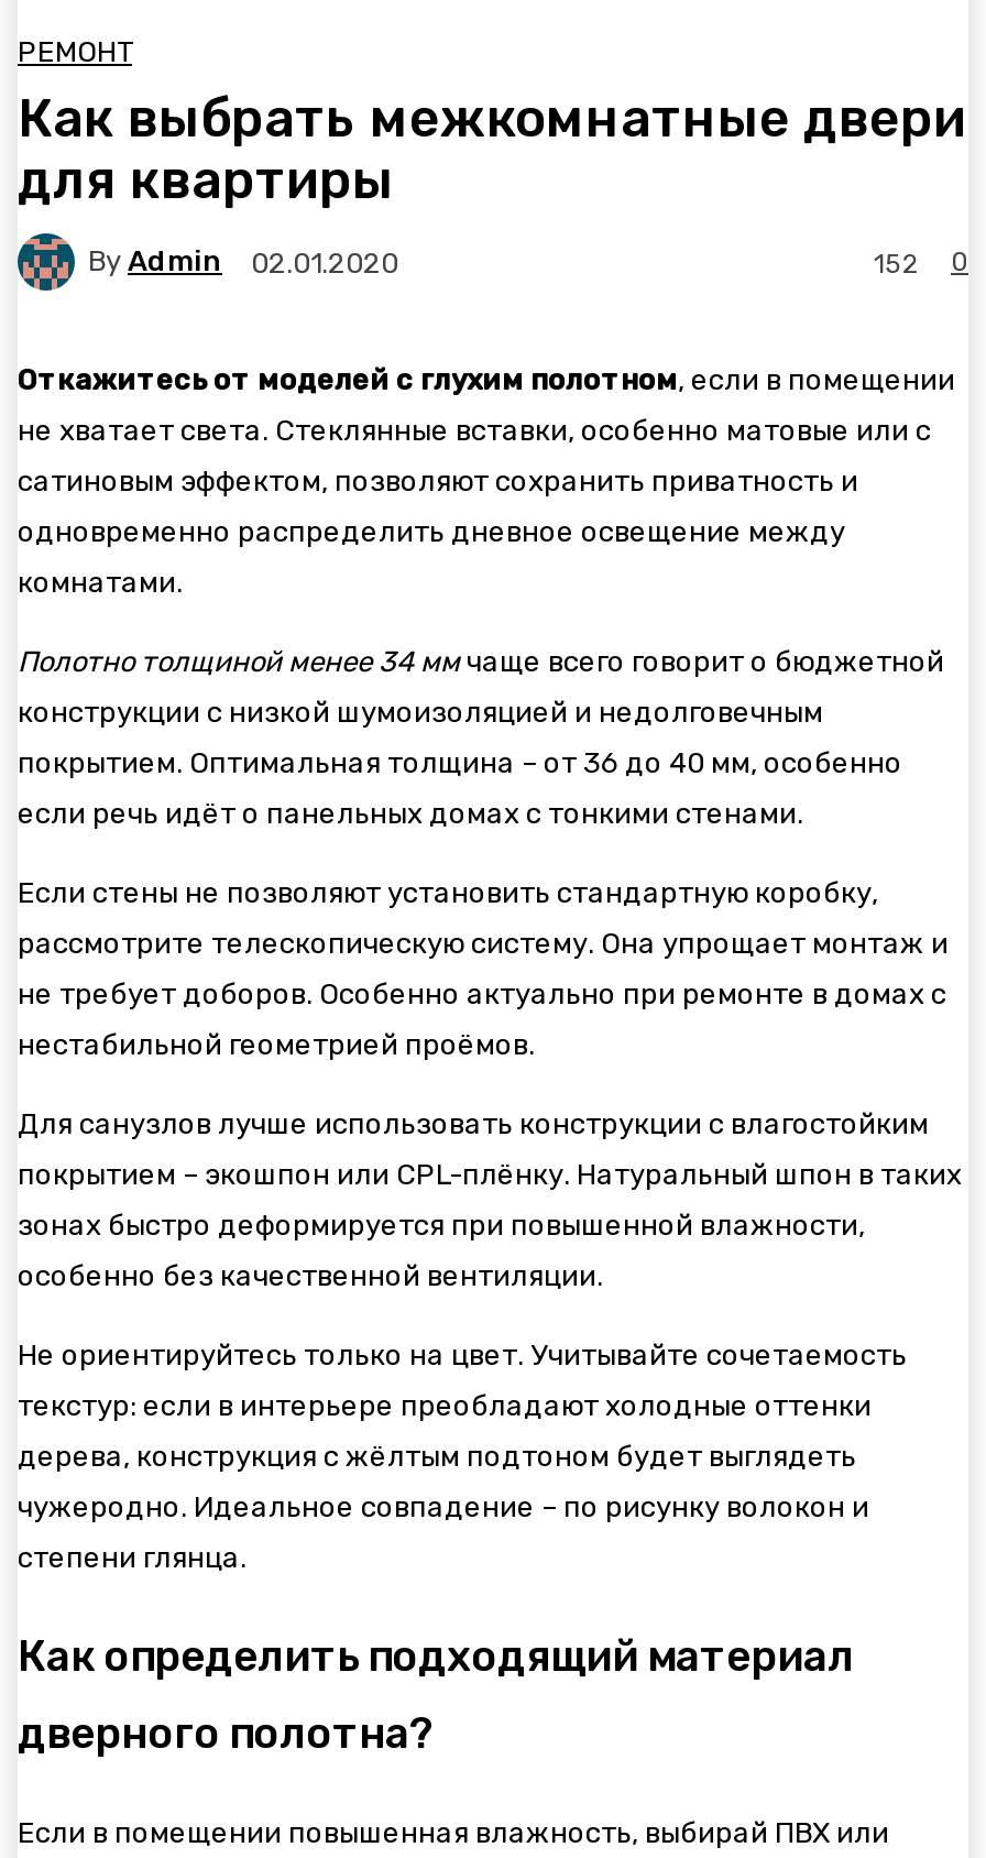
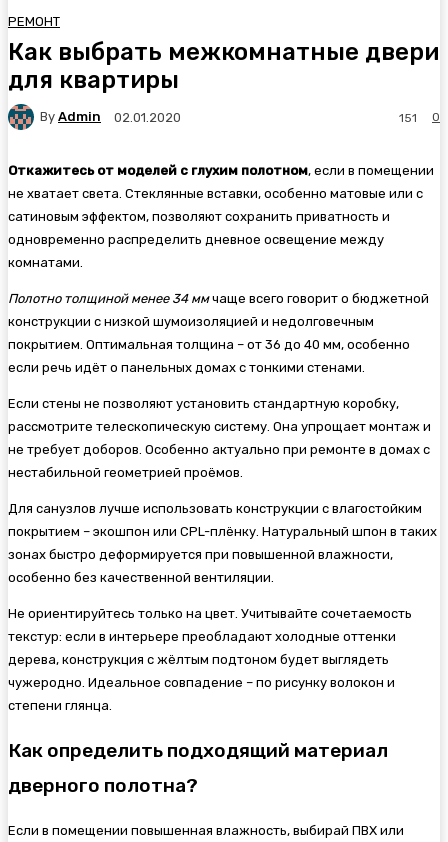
[874,246,968,279] 152 0 -> [399,110,440,125] 151 0

